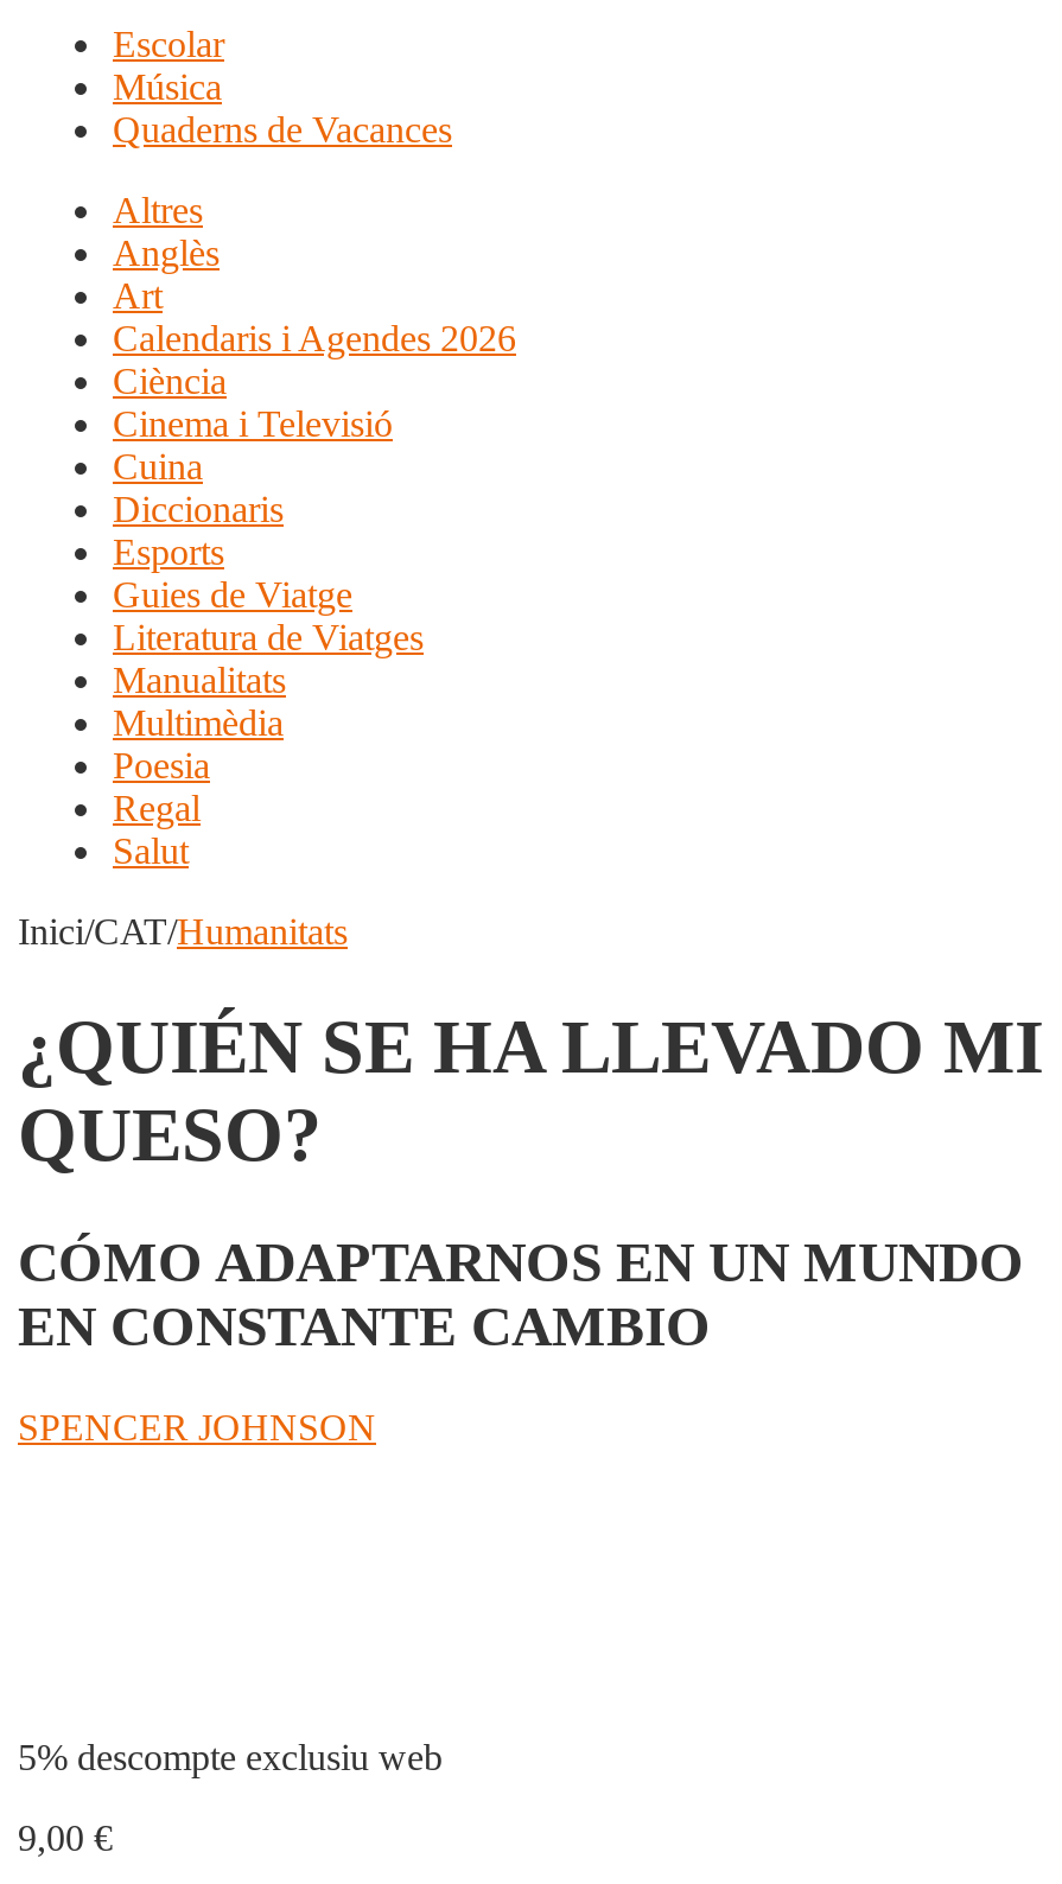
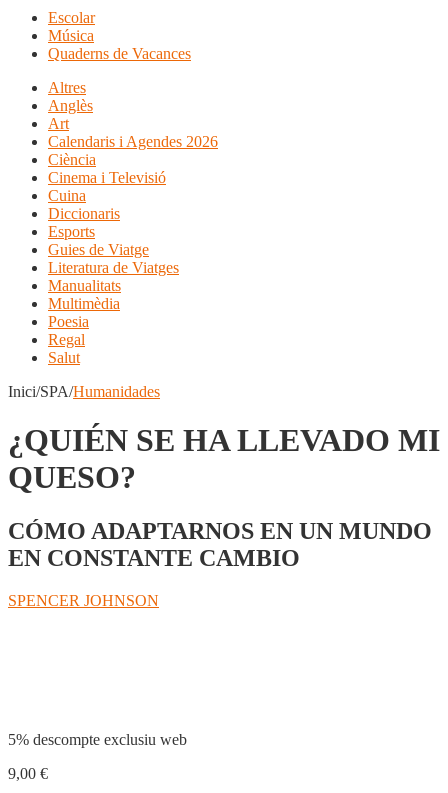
[18,911,348,951] Inici/CAT/Humanitats -> [8,383,160,400] Inici/SPA/Humanidades

